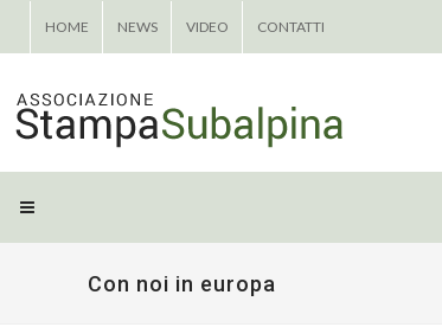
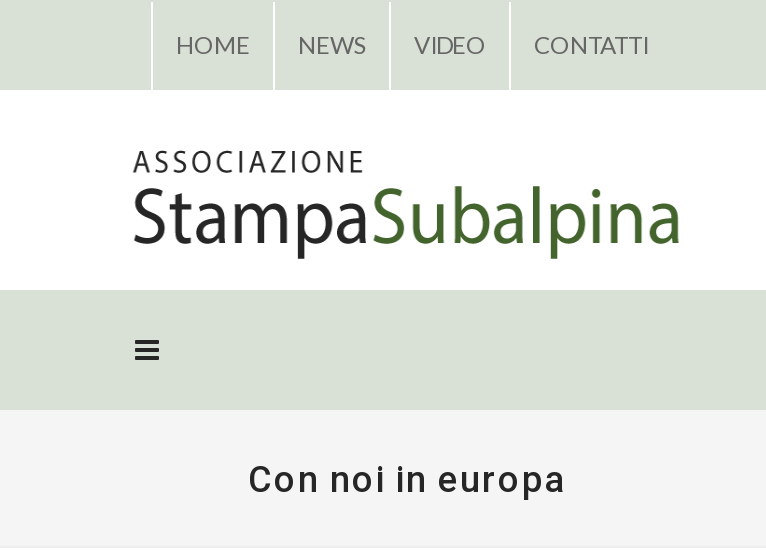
[15,89,342,154] [image] -> [129,148,681,262] [image]

